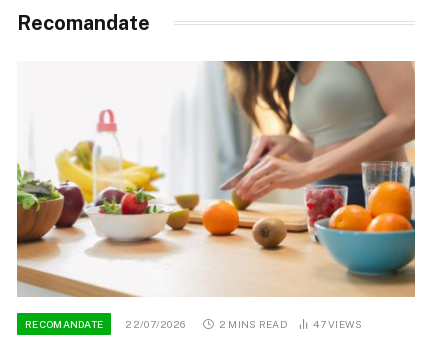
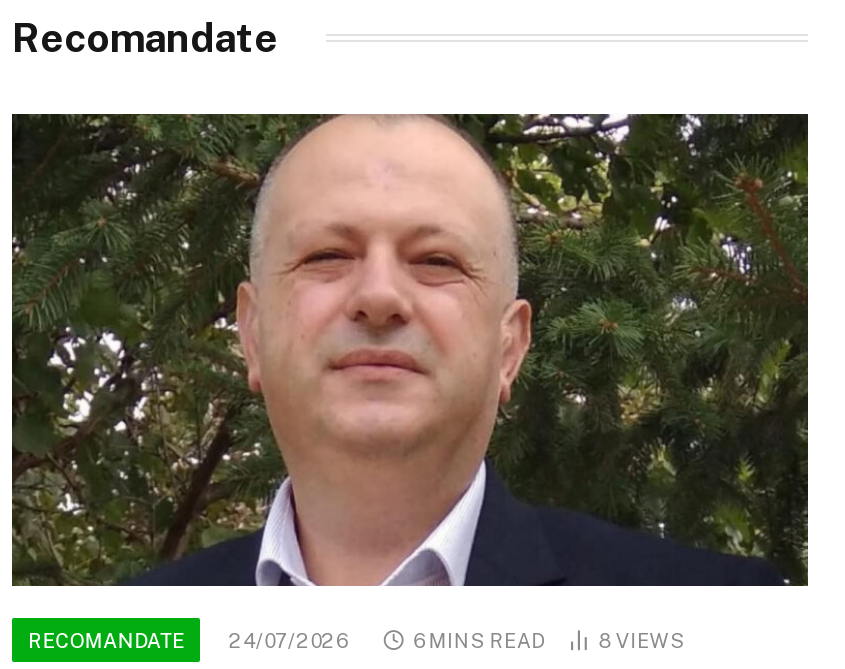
[16,60,416,330] [image] | 22/07/2026 | 2 MINS READ | 47 VIEWS -> [10,112,810,653] [image] | 24/07/2026 | 6 MINS READ | 8 VIEWS

